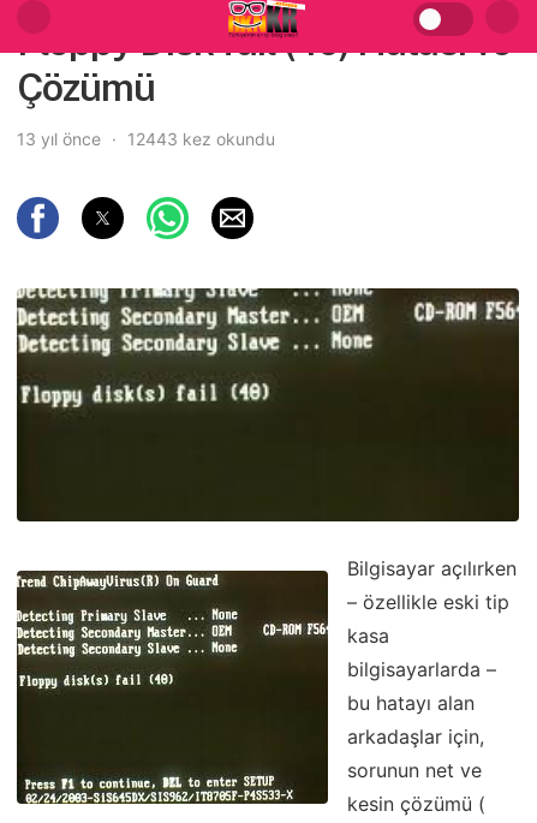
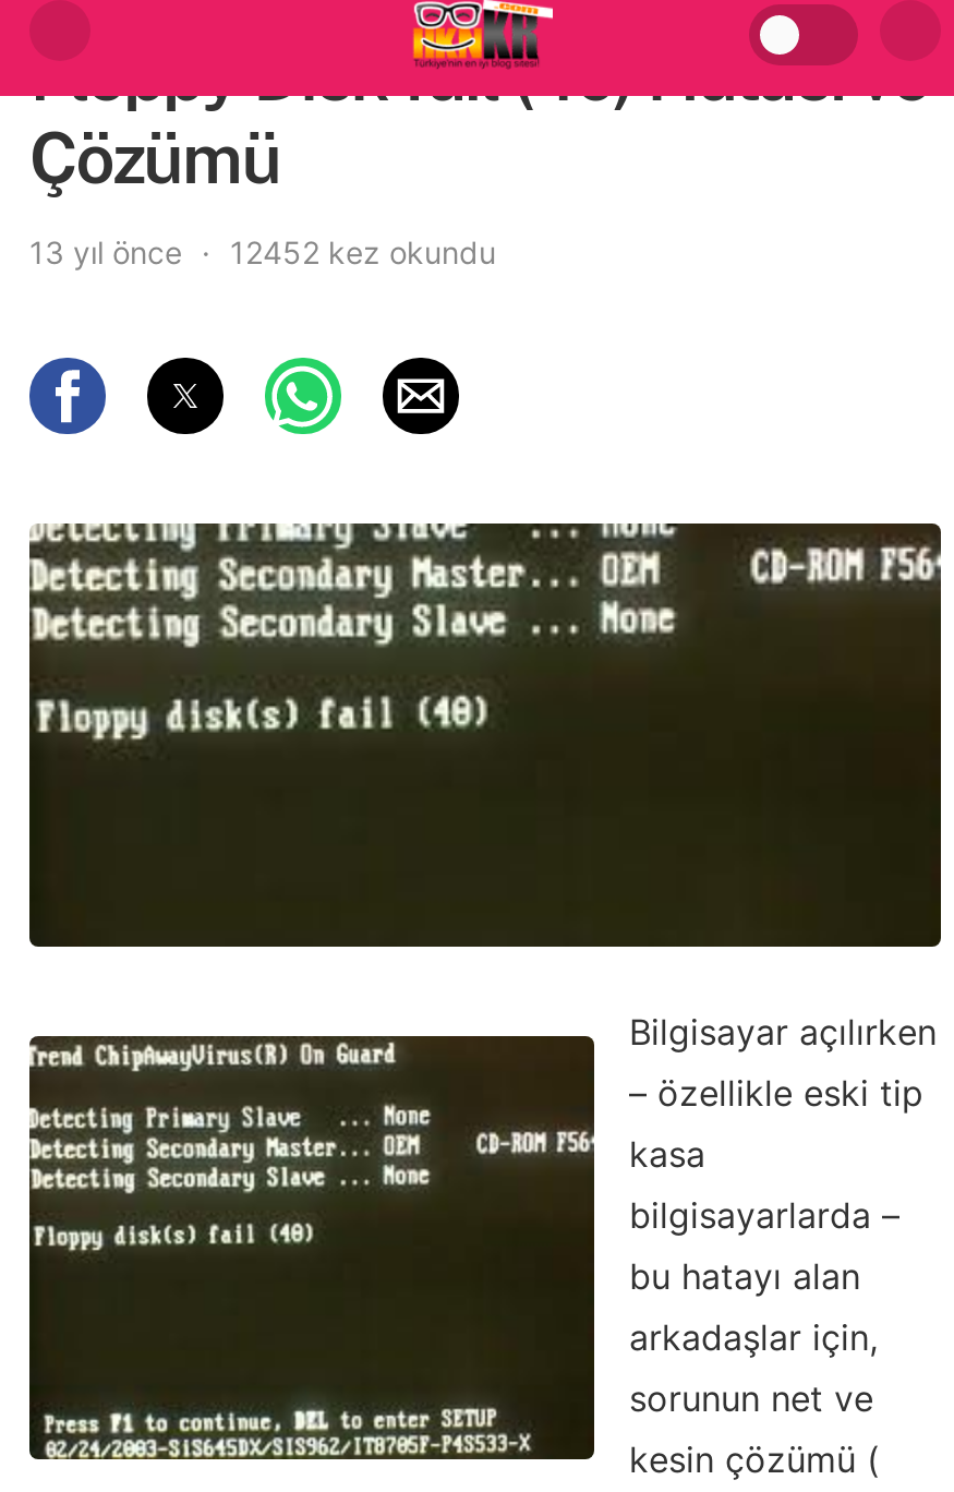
[17,129,275,149] 13 yıl önce 12443 kez okundu -> [29,233,496,270] 13 yıl önce 12452 kez okundu

